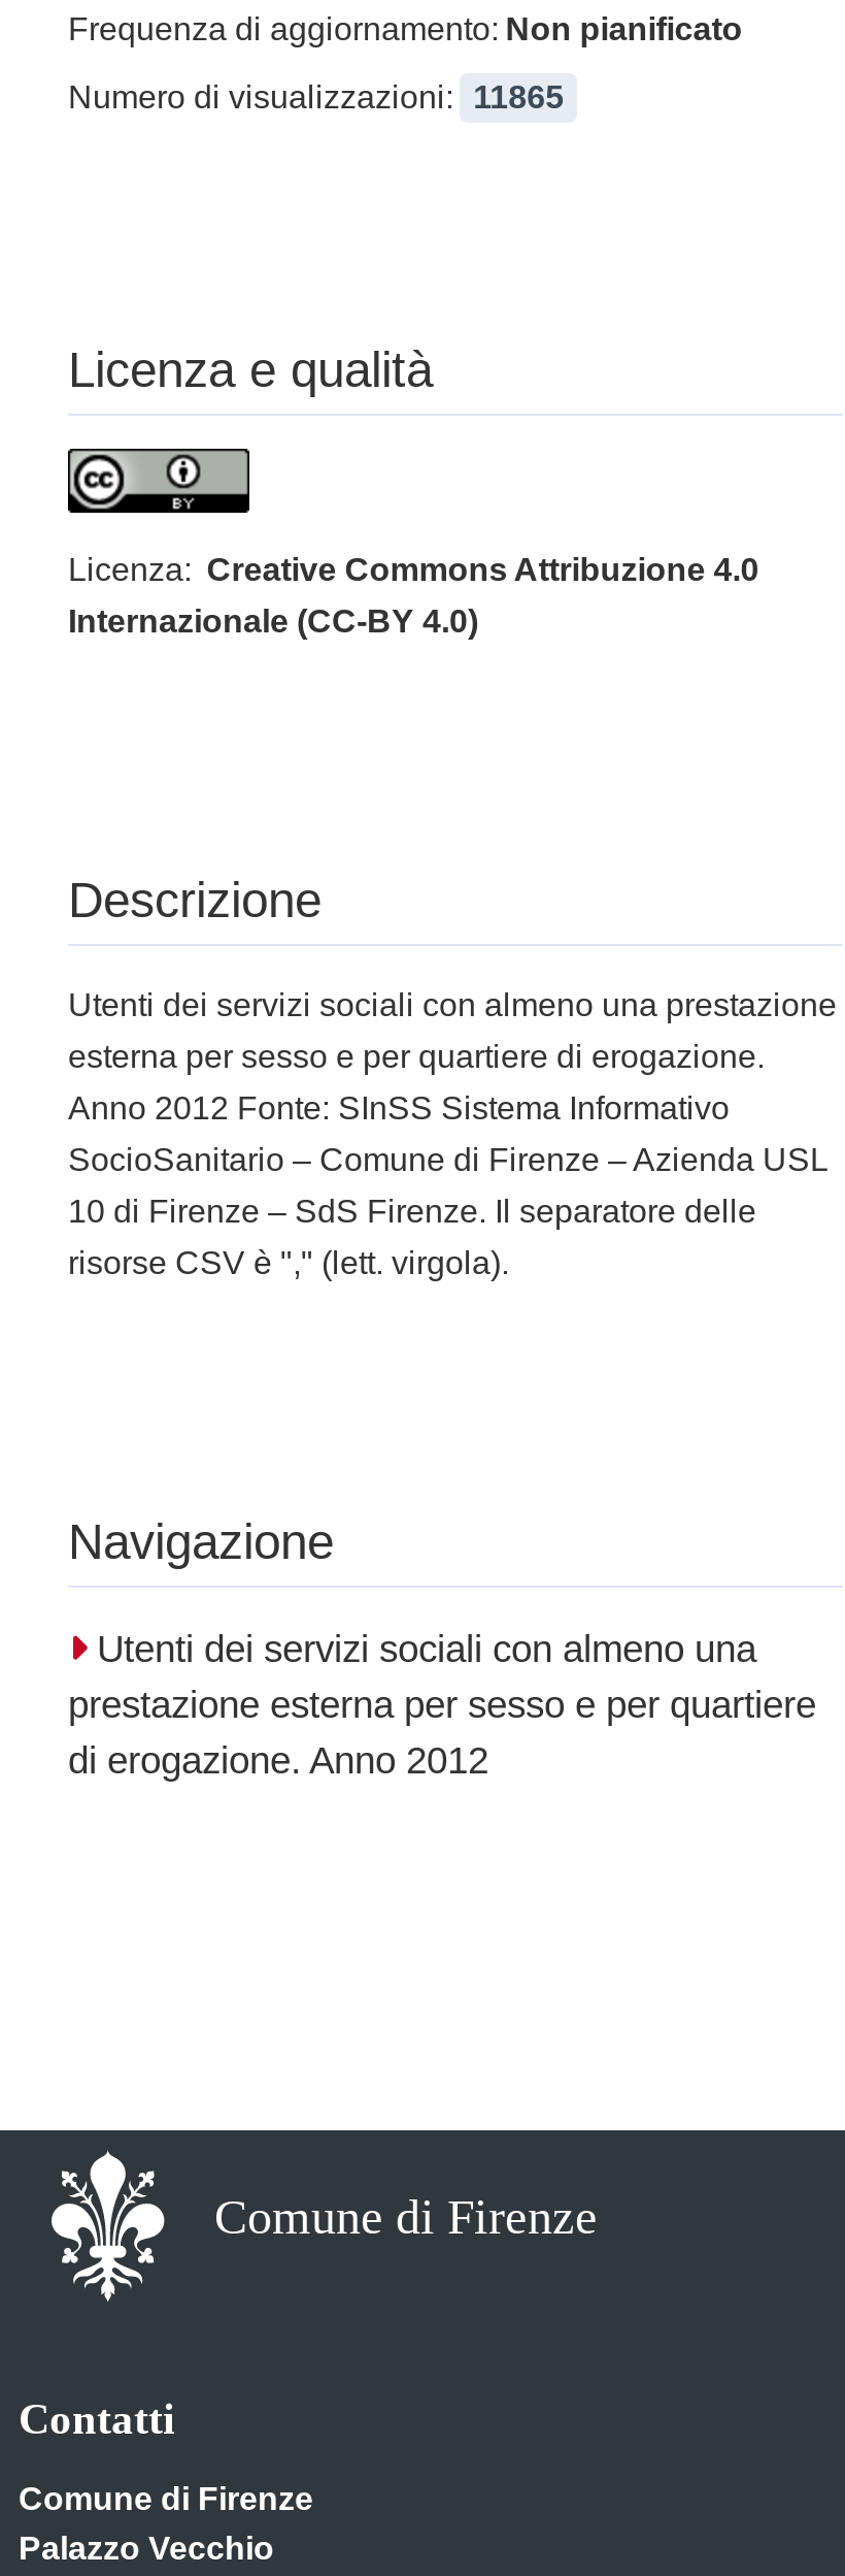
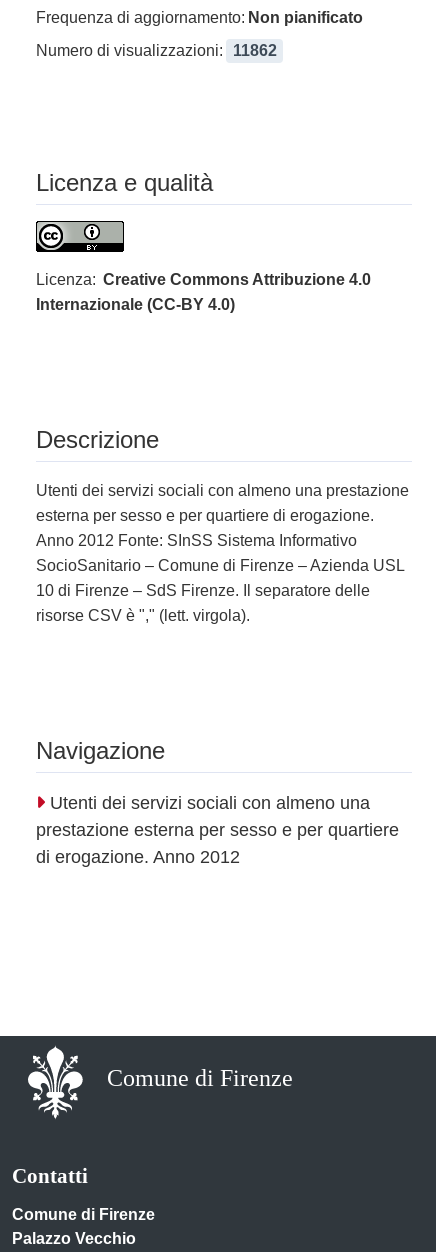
[68,79,564,114] Numero di visualizzazioni: 11865 -> [36,42,277,59] Numero di visualizzazioni: 11862

